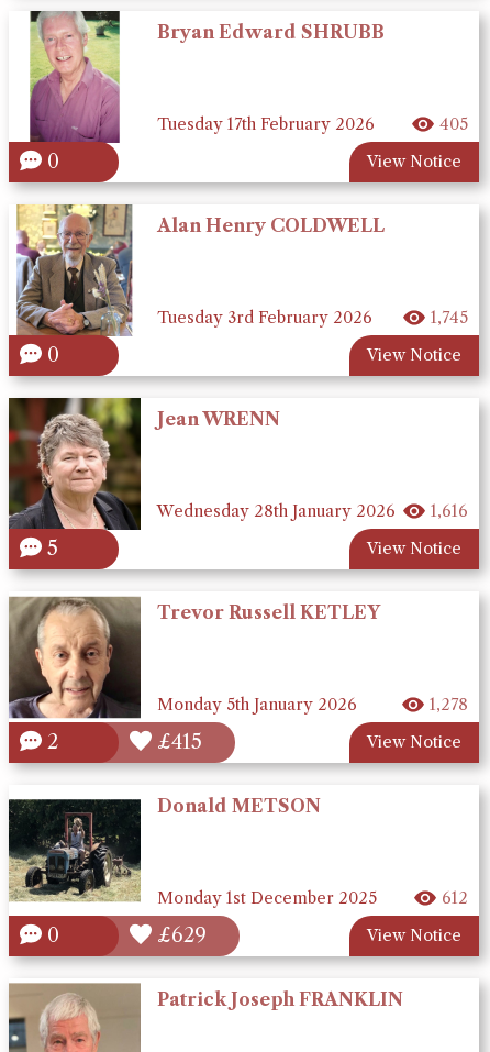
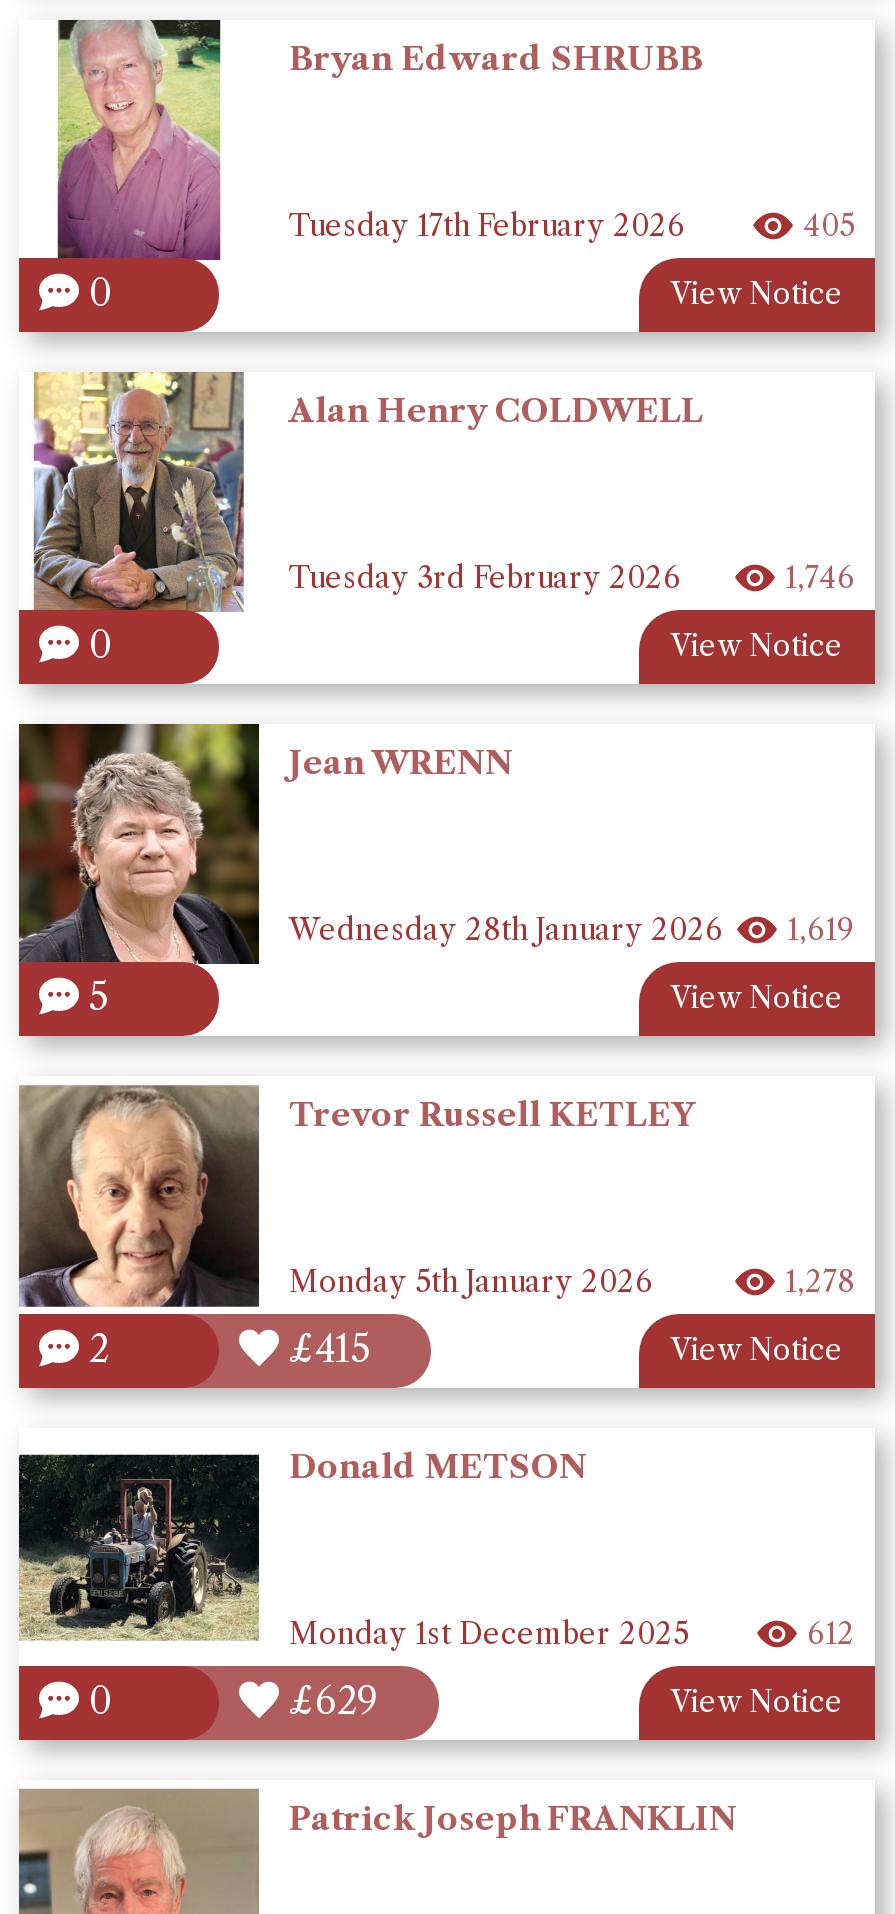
[431,308,468,327] 1,745 -> [785,560,855,596] 1,746
[157,501,468,521] Wednesday 28th January 2026 1,616 -> [289,912,855,948] Wednesday 28th January 2026 1,619

